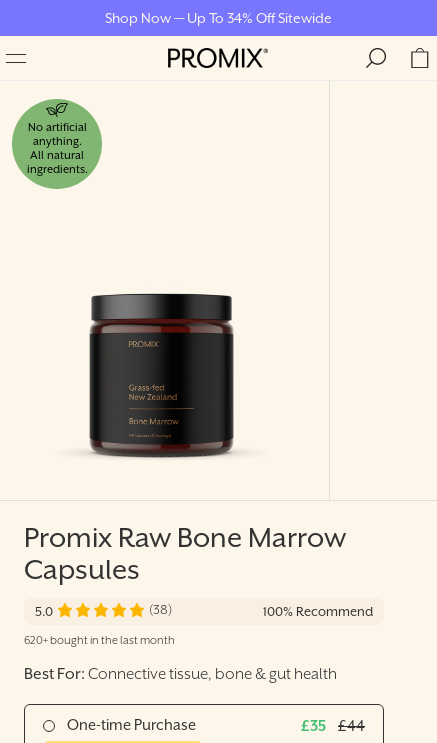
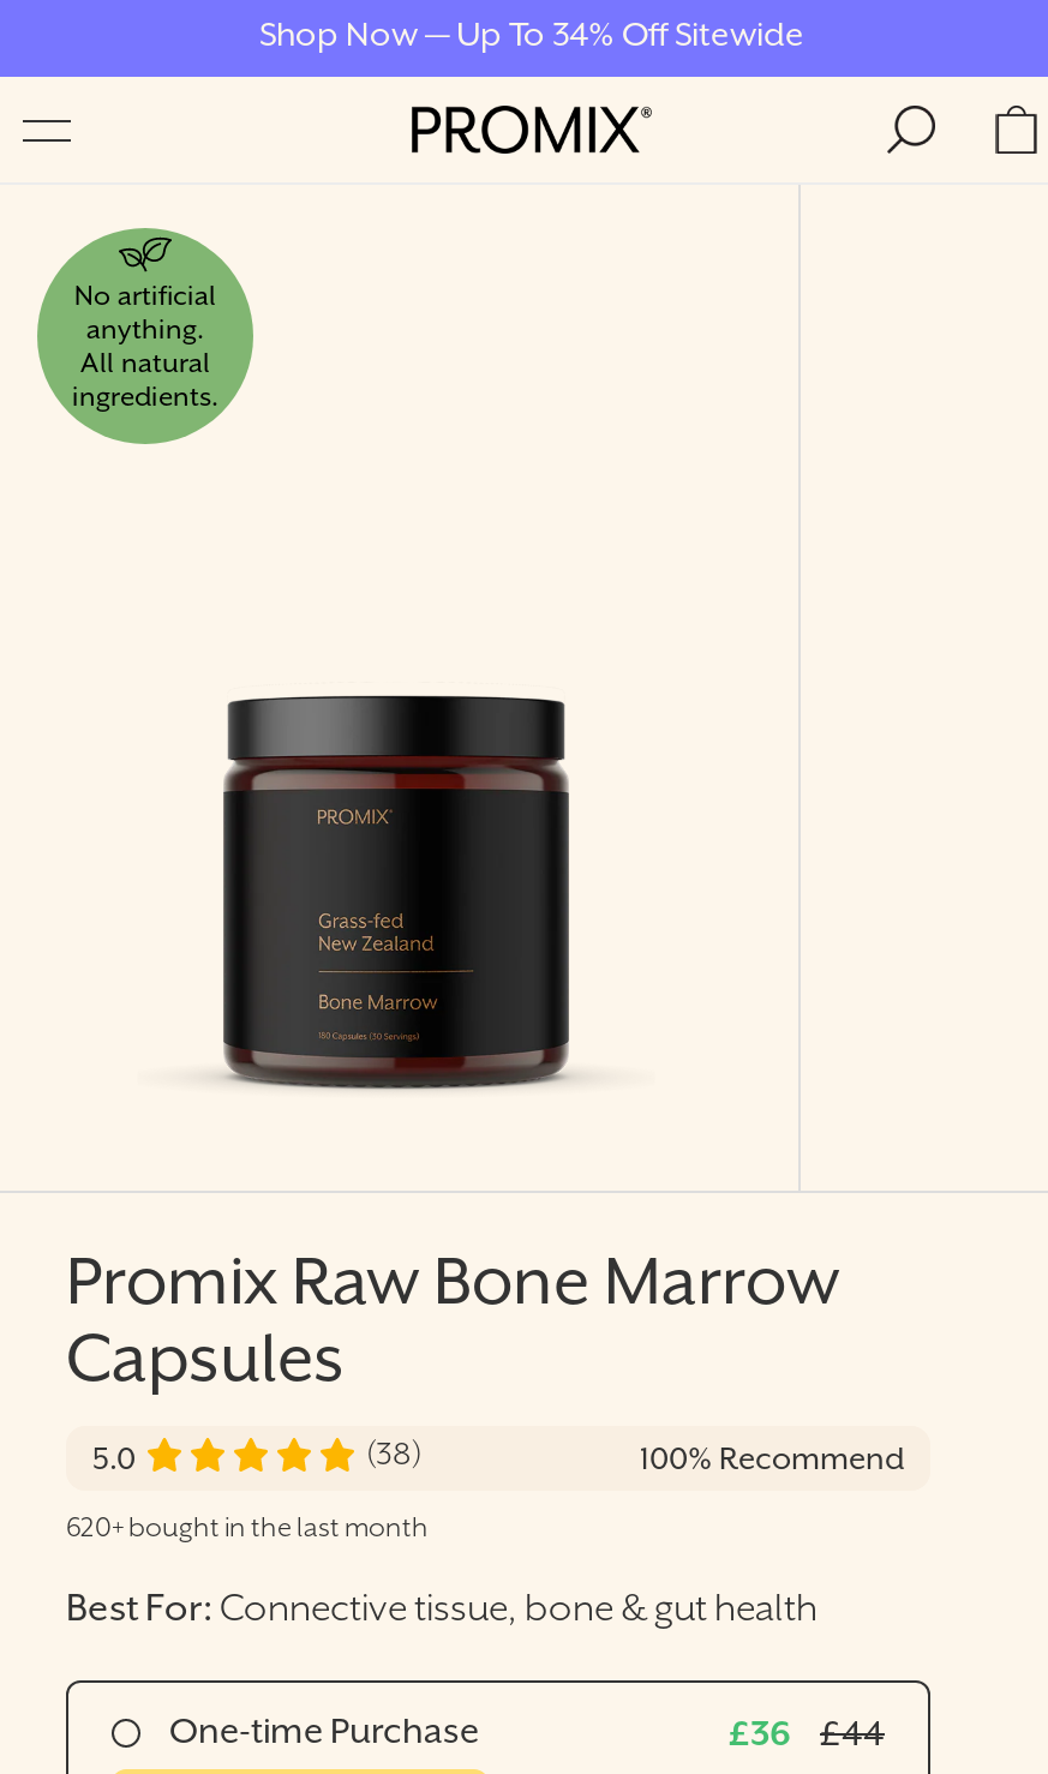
[301,716,365,735] £35 £44 -> [729,1709,885,1754] £36 £44

